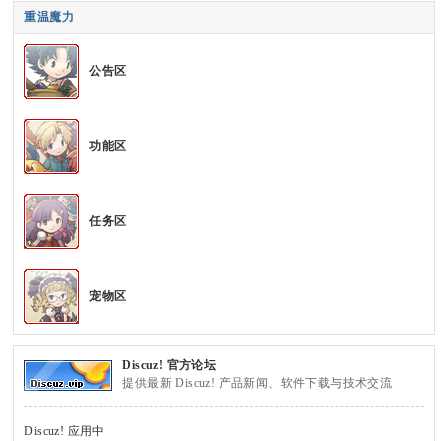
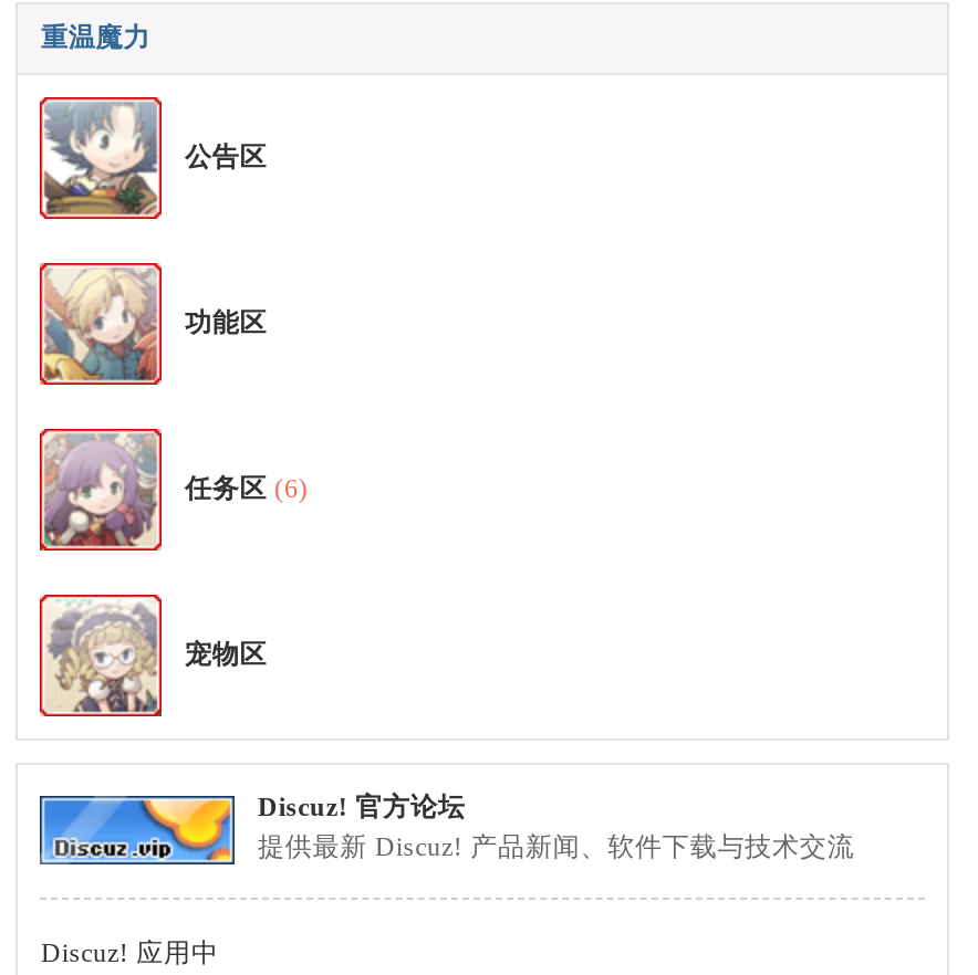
[89,214,127,228] 任务区 -> [185,473,308,504] 任务区(6)

